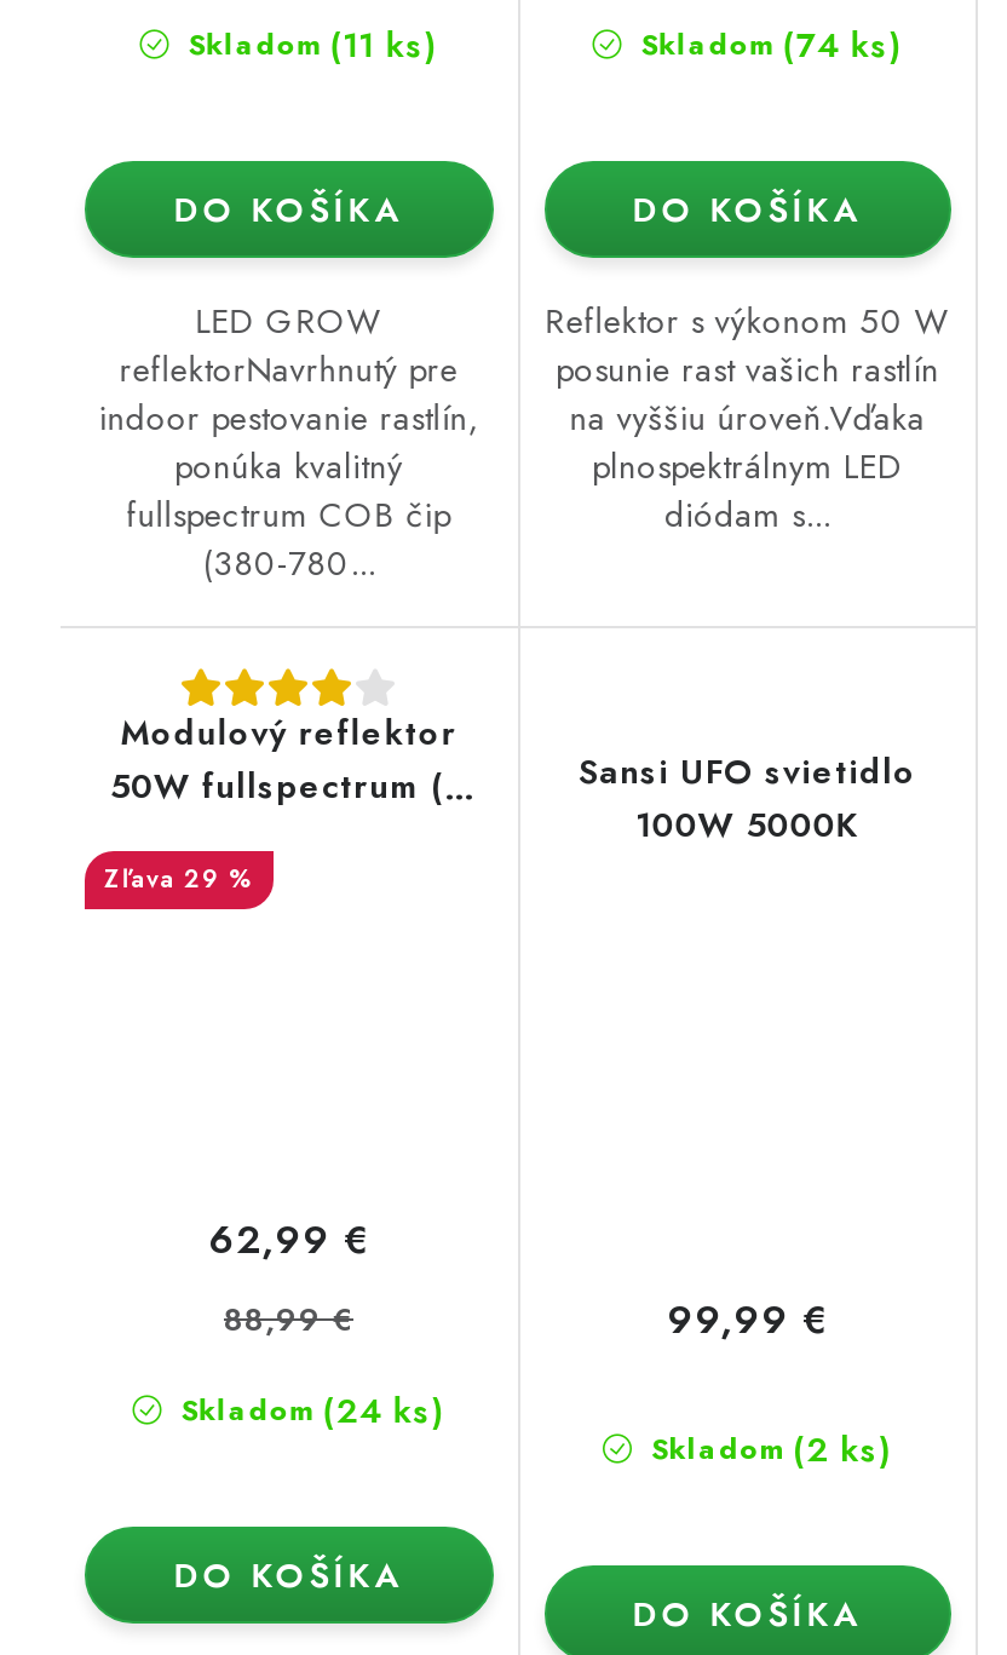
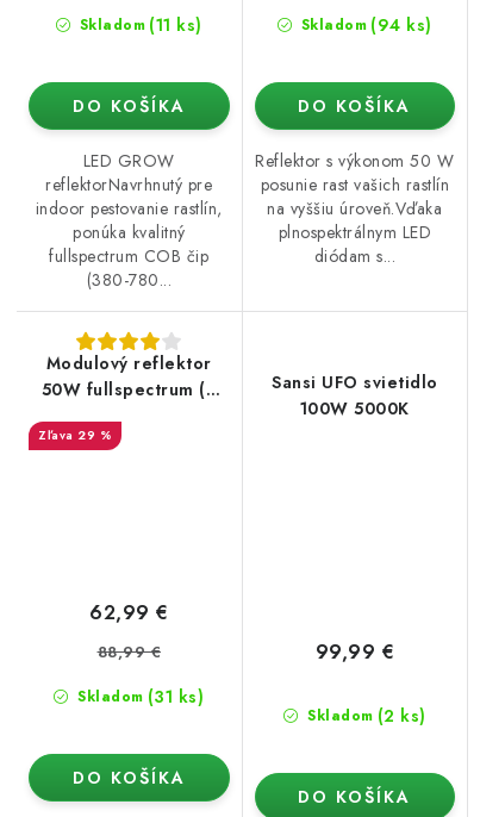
[630,21,902,70] Skladom (74 ks) -> [296,13,432,37] Skladom (94 ks)
[170,1386,445,1435] Skladom (24 ks) -> [72,685,204,709] Skladom (31 ks)

